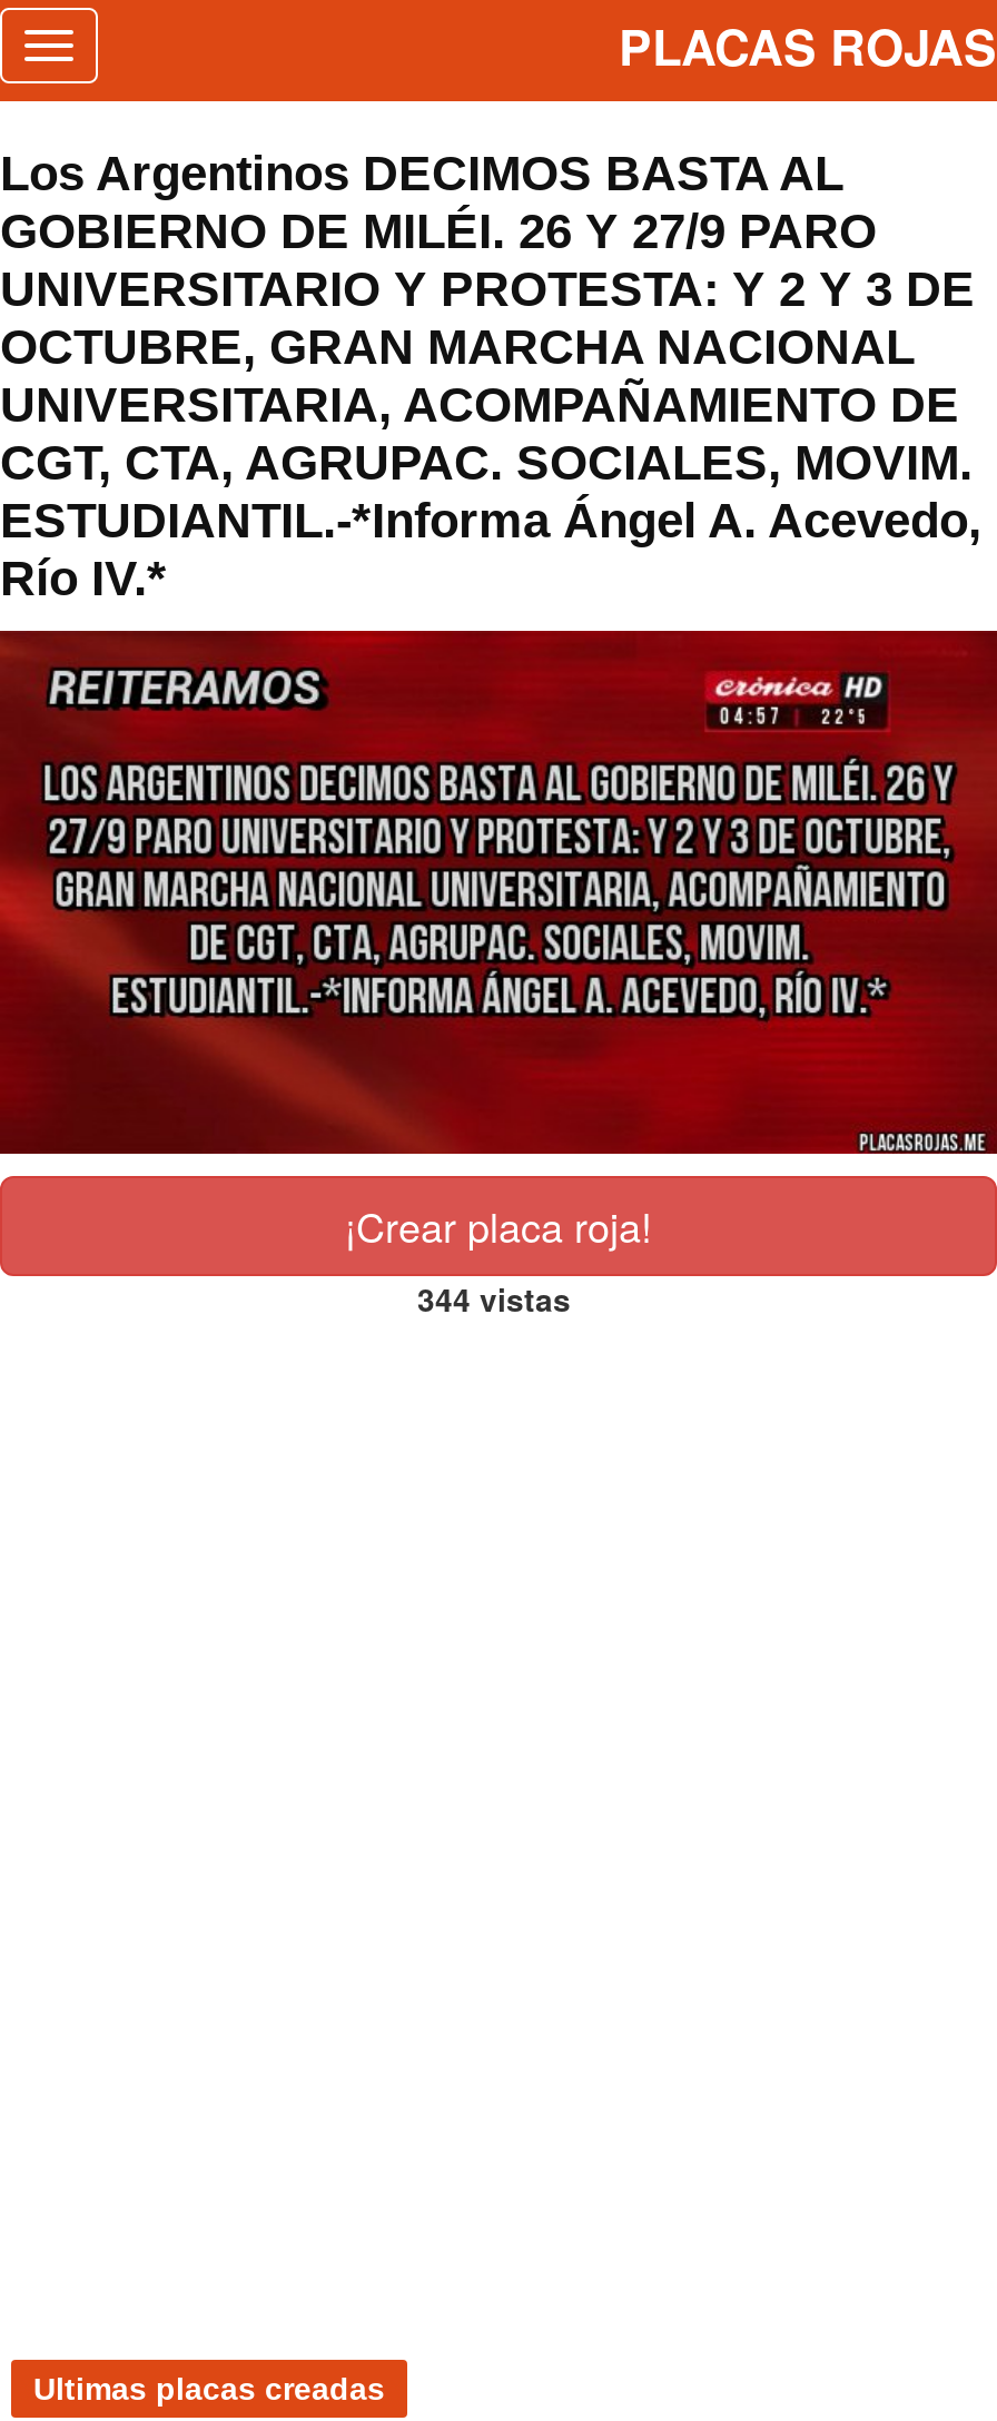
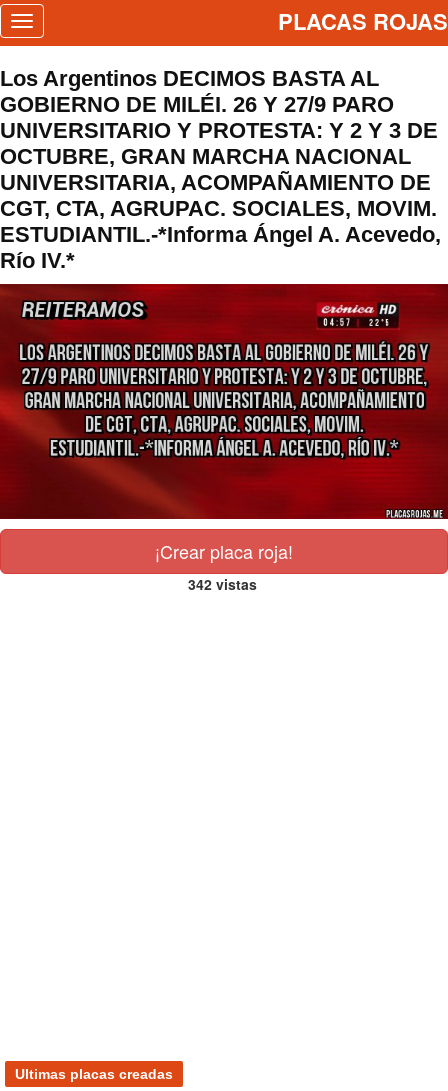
[417,1277,580,1321] 344 vistas -> [187,574,260,594] 342 vistas

